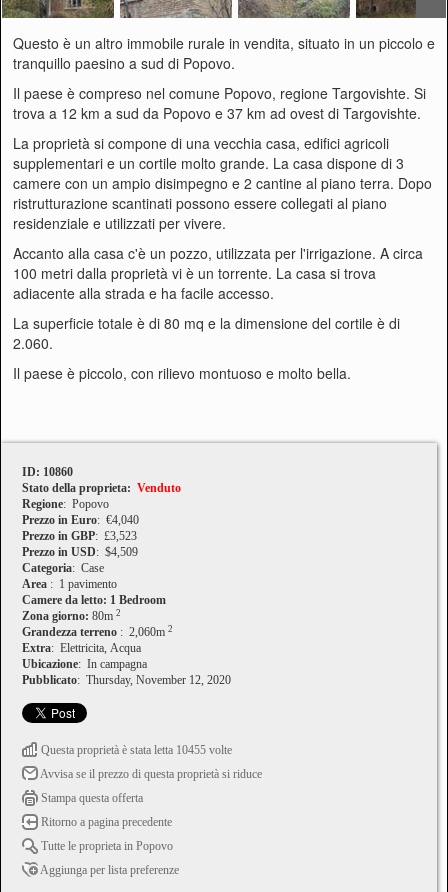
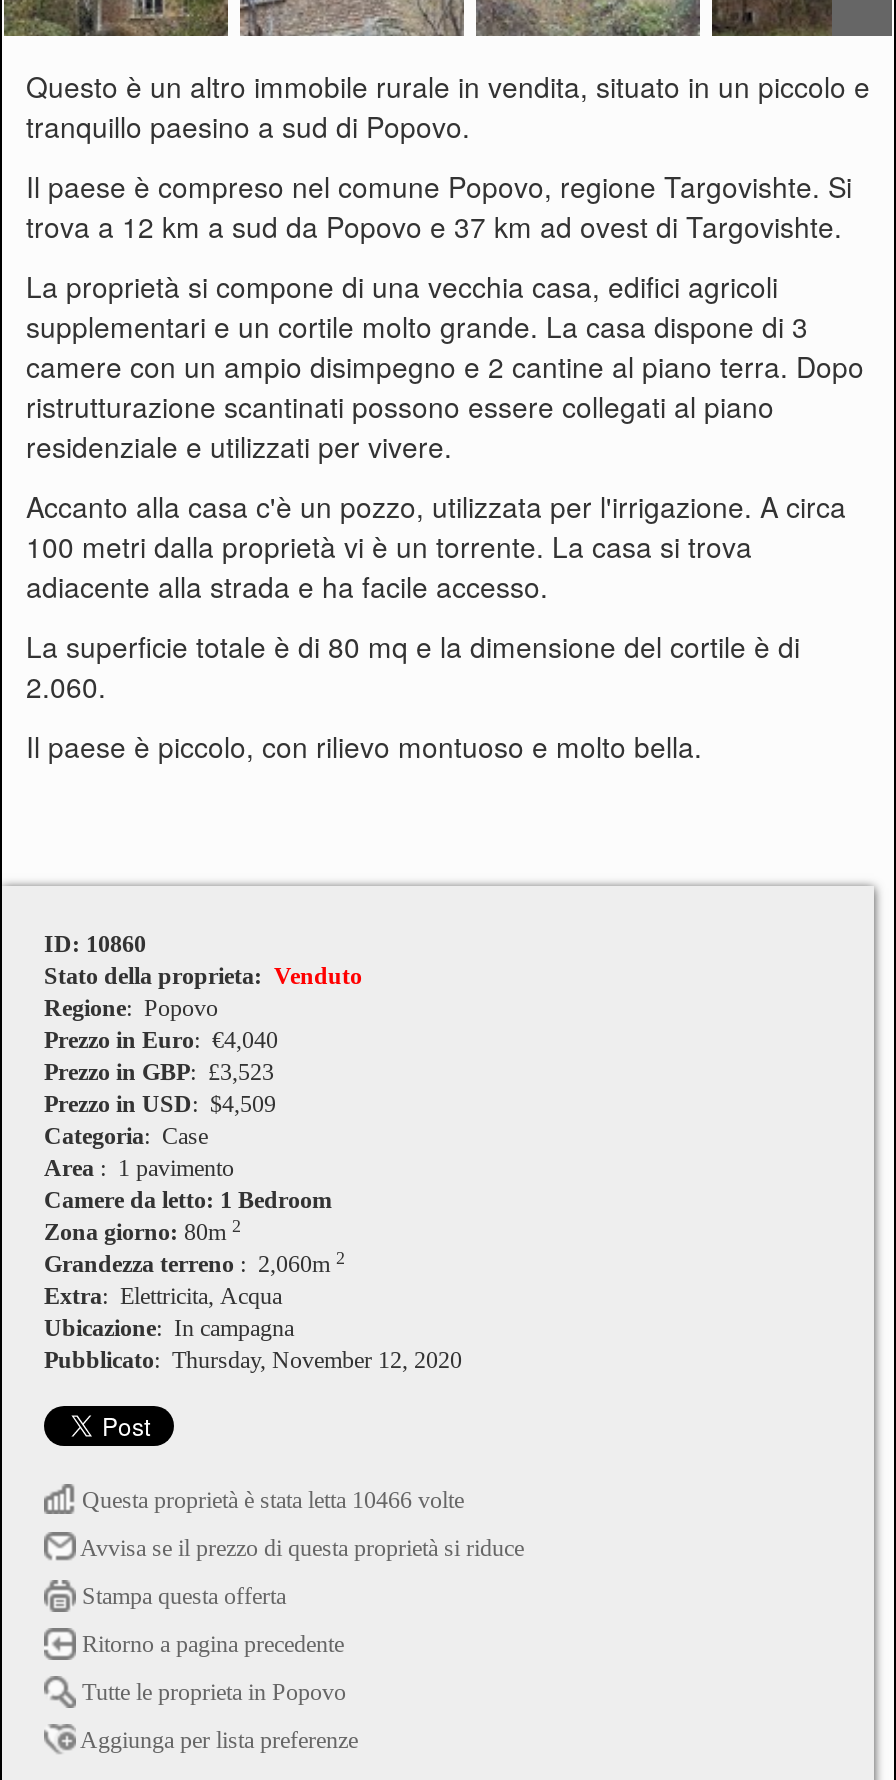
[38,743,232,757] Questa proprietà è stata letta 10455 volte -> [76,1486,464,1514] Questa proprietà è stata letta 10466 volte

